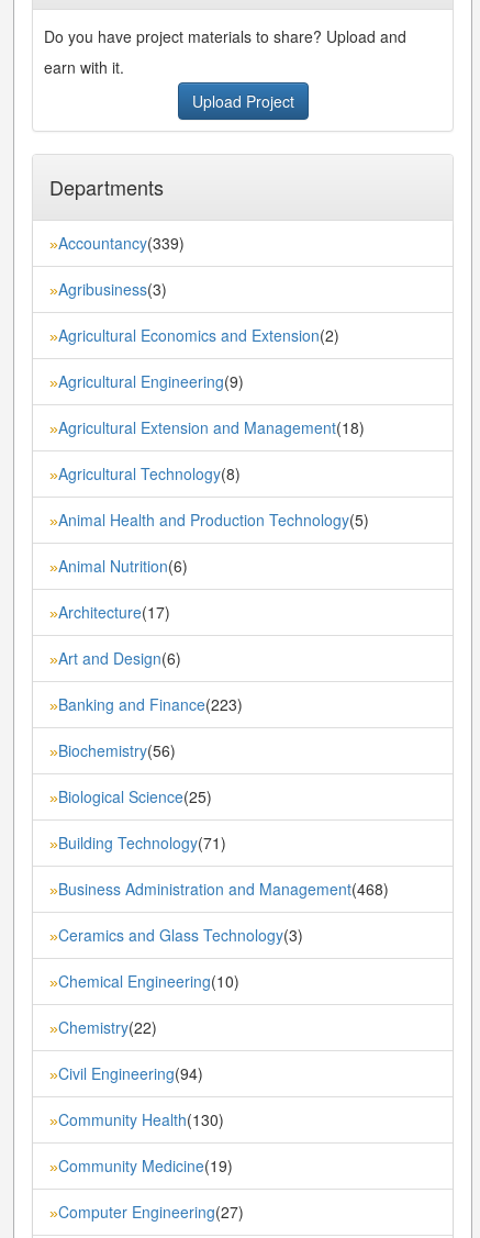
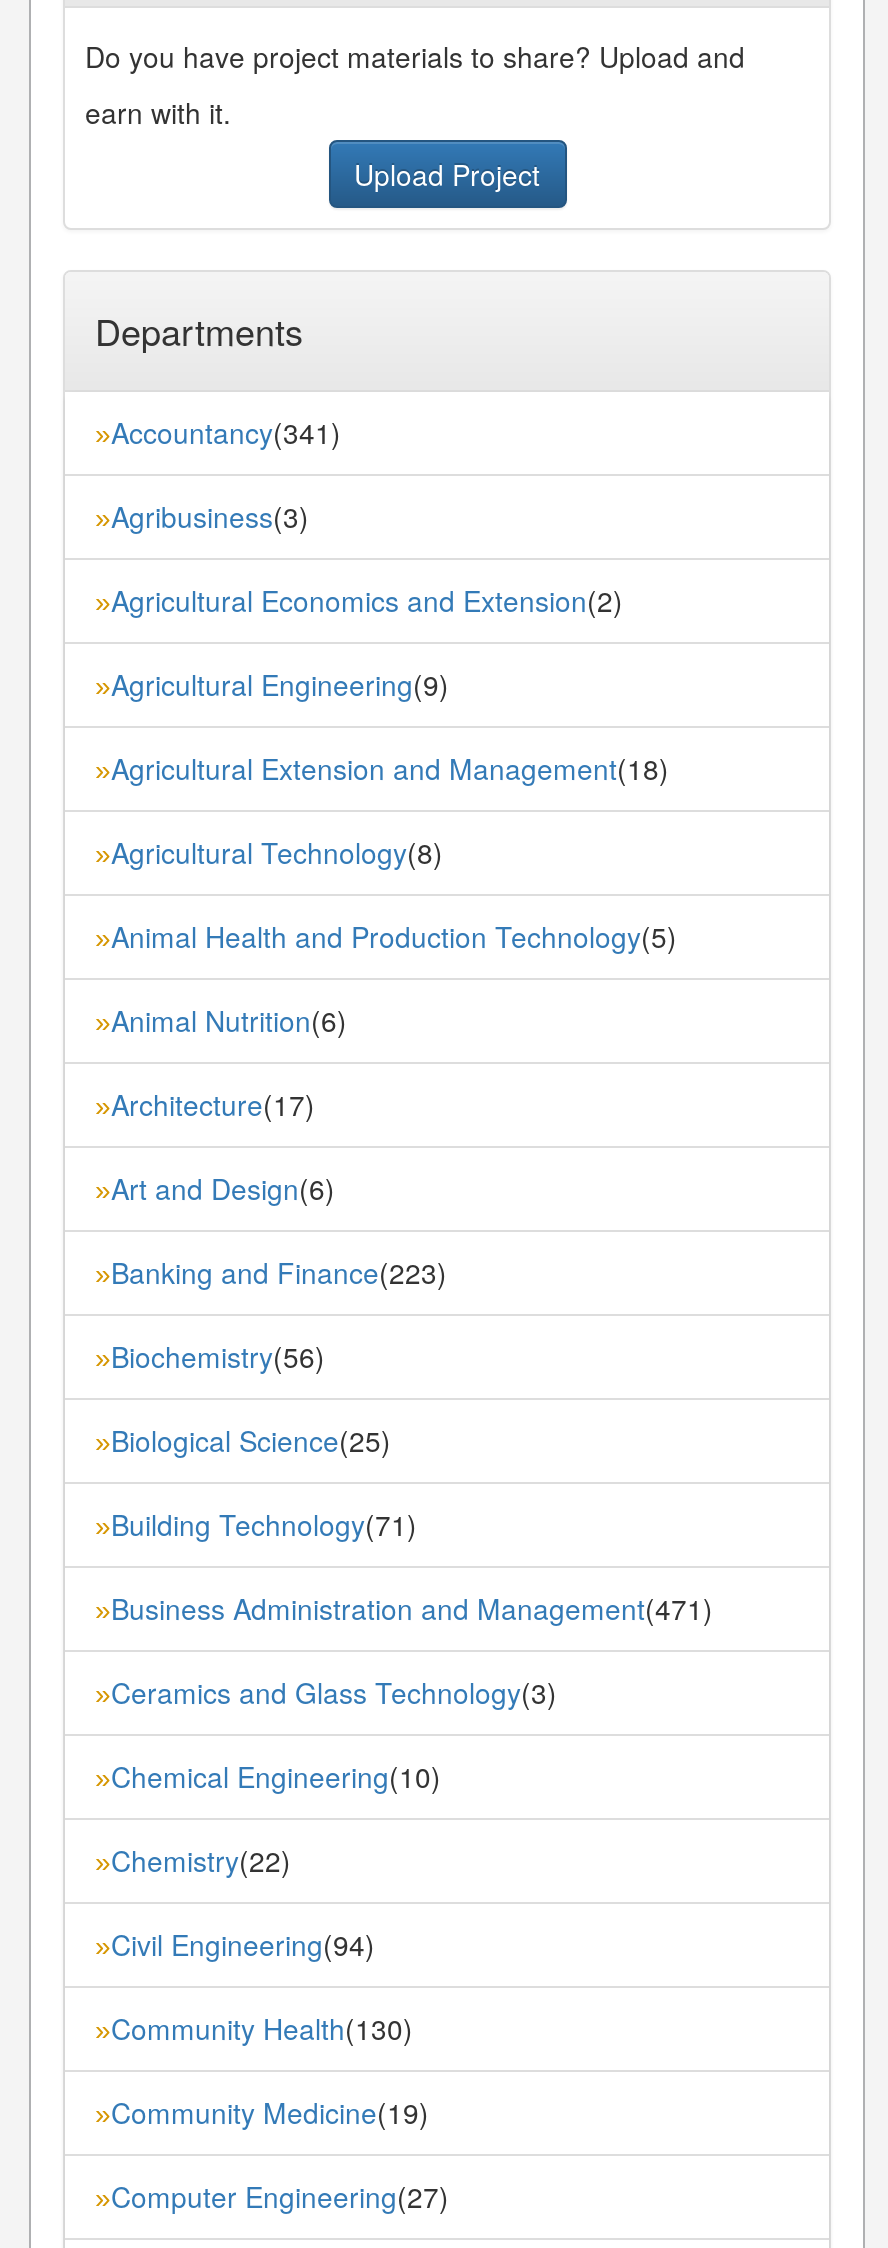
[49,232,185,254] »Accountancy(339) -> [95,412,341,452] »Accountancy(341)
[49,878,389,900] »Business Administration and Management(468) -> [95,1588,713,1628] »Business Administration and Management(471)

